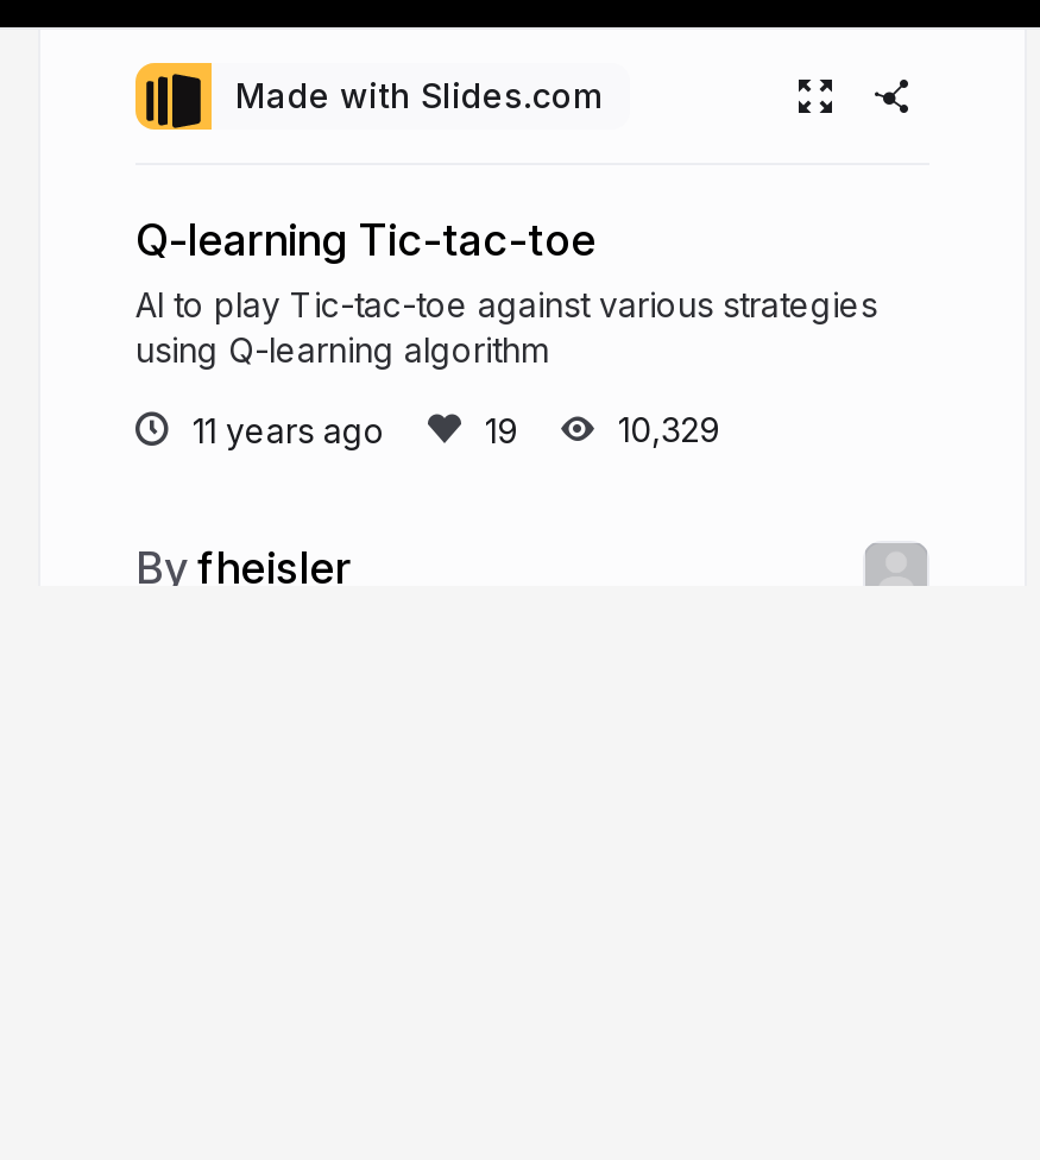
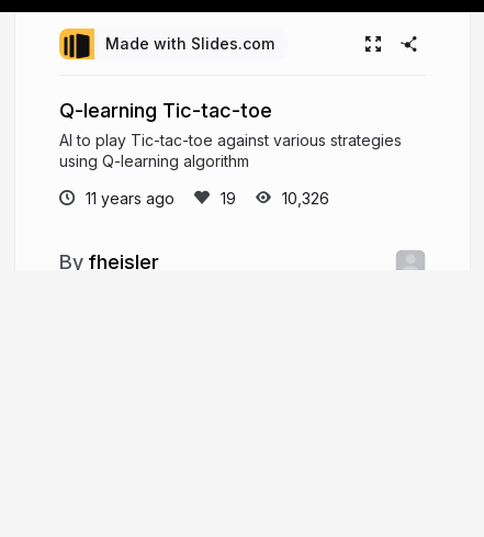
[618,409,720,450] 10,329 -> [282,189,329,207] 10,326

